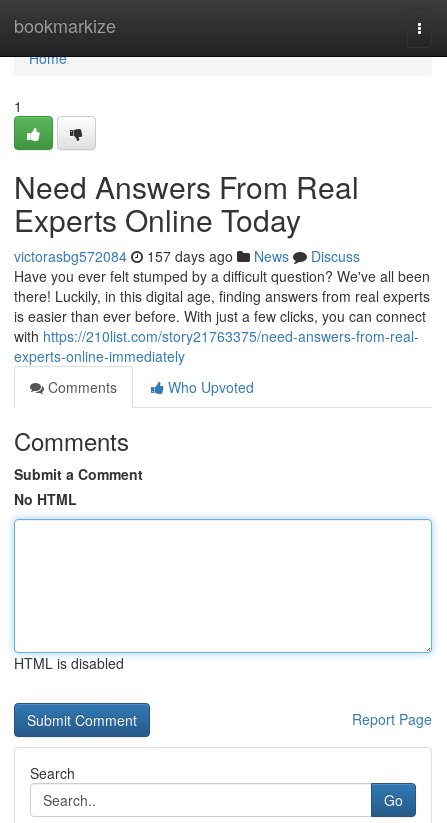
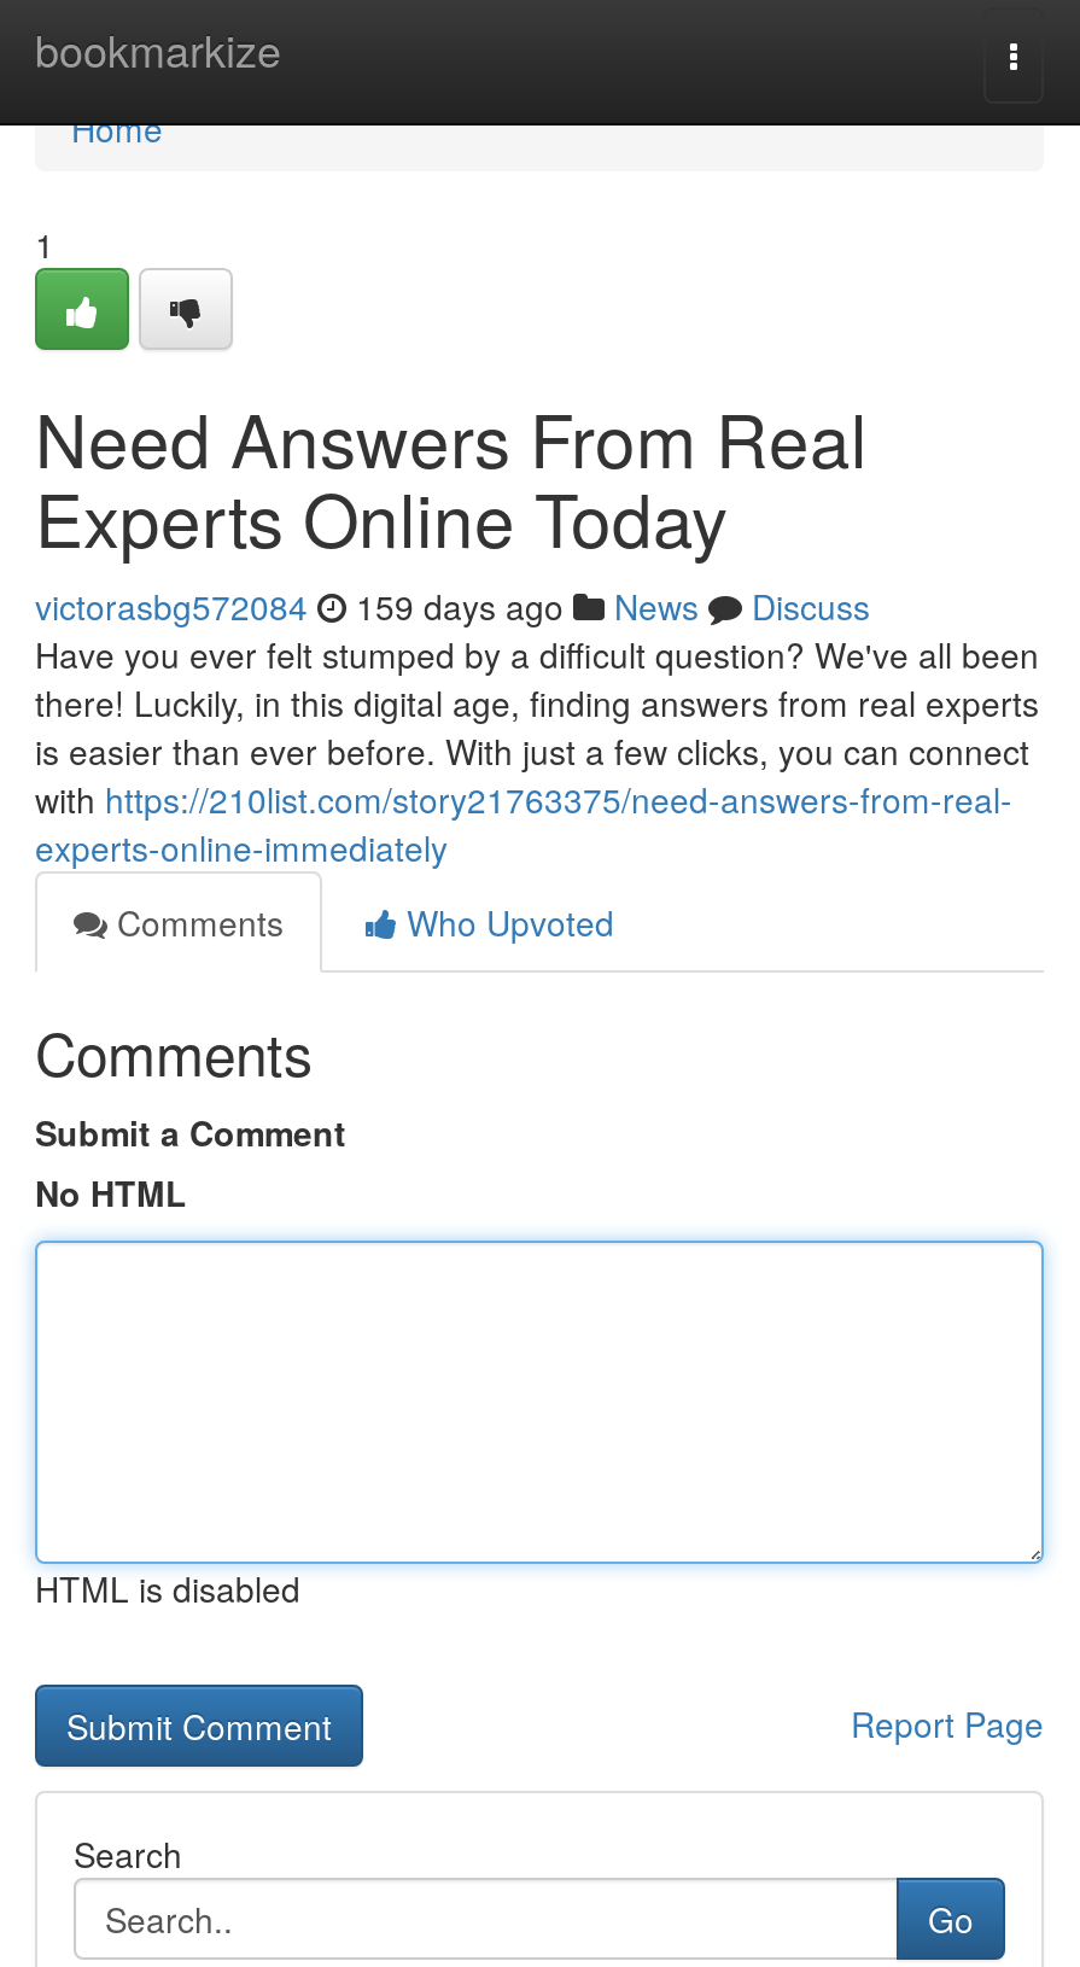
[14,246,360,266] victorasbg572084 157 days ago News Discuss -> [35,582,870,630] victorasbg572084 159 days ago News Discuss

